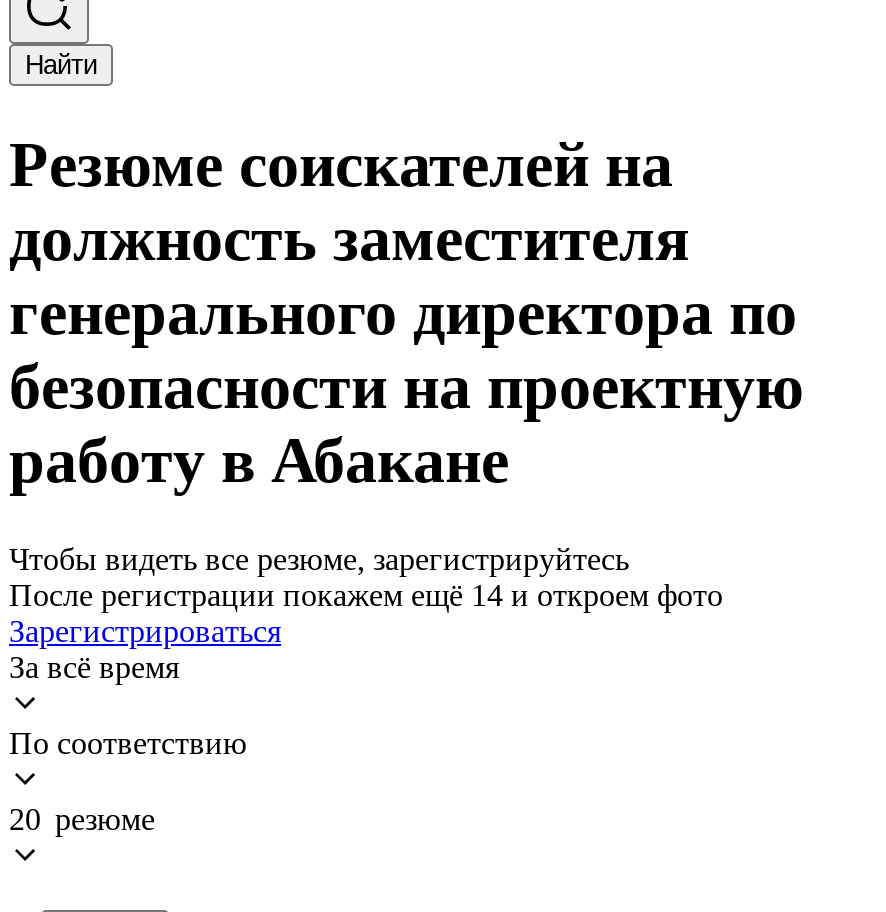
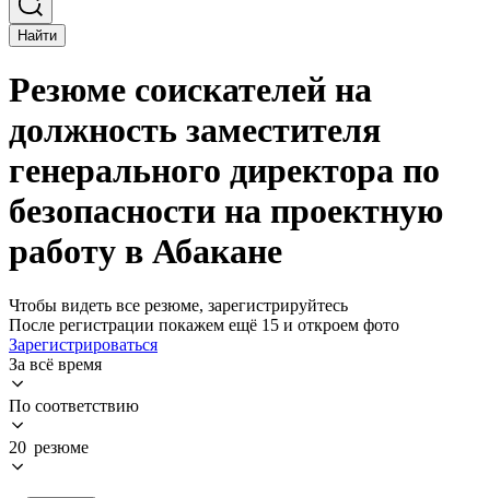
[9,578,723,612] После регистрации покажем ещё 14 и откроем фото -> [9,316,399,334] После регистрации покажем ещё 15 и откроем фото

